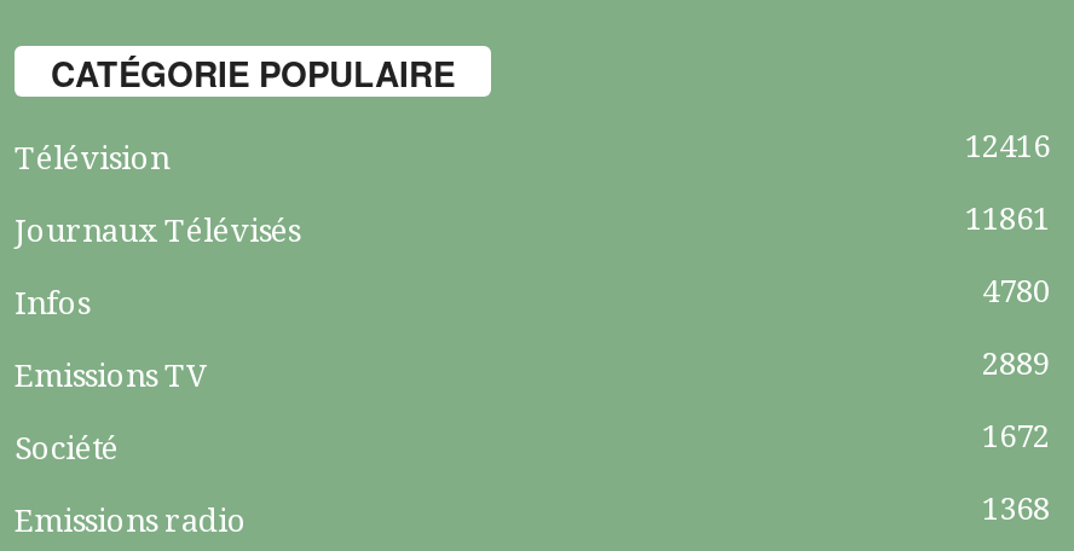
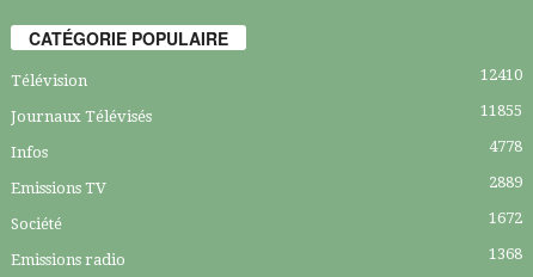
[965,128,1050,165] 12416 -> [480,66,522,84] 12410
[965,201,1050,237] 11861 -> [480,102,522,120] 11855
[982,273,1050,310] 4780 -> [489,137,522,155] 4778

